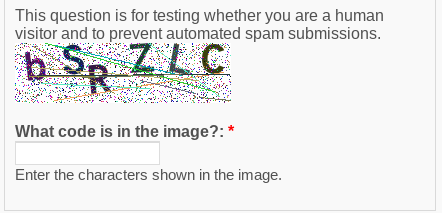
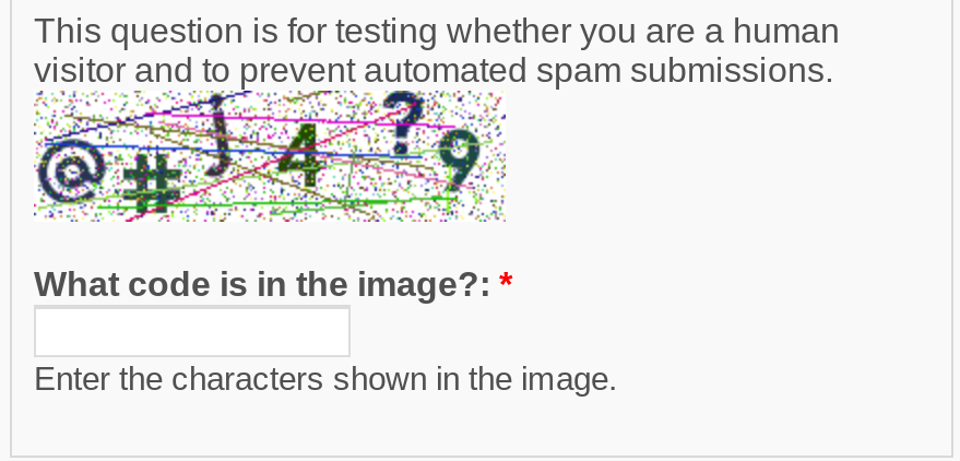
[14,45,231,104] [image] -> [34,95,508,224] [image]

